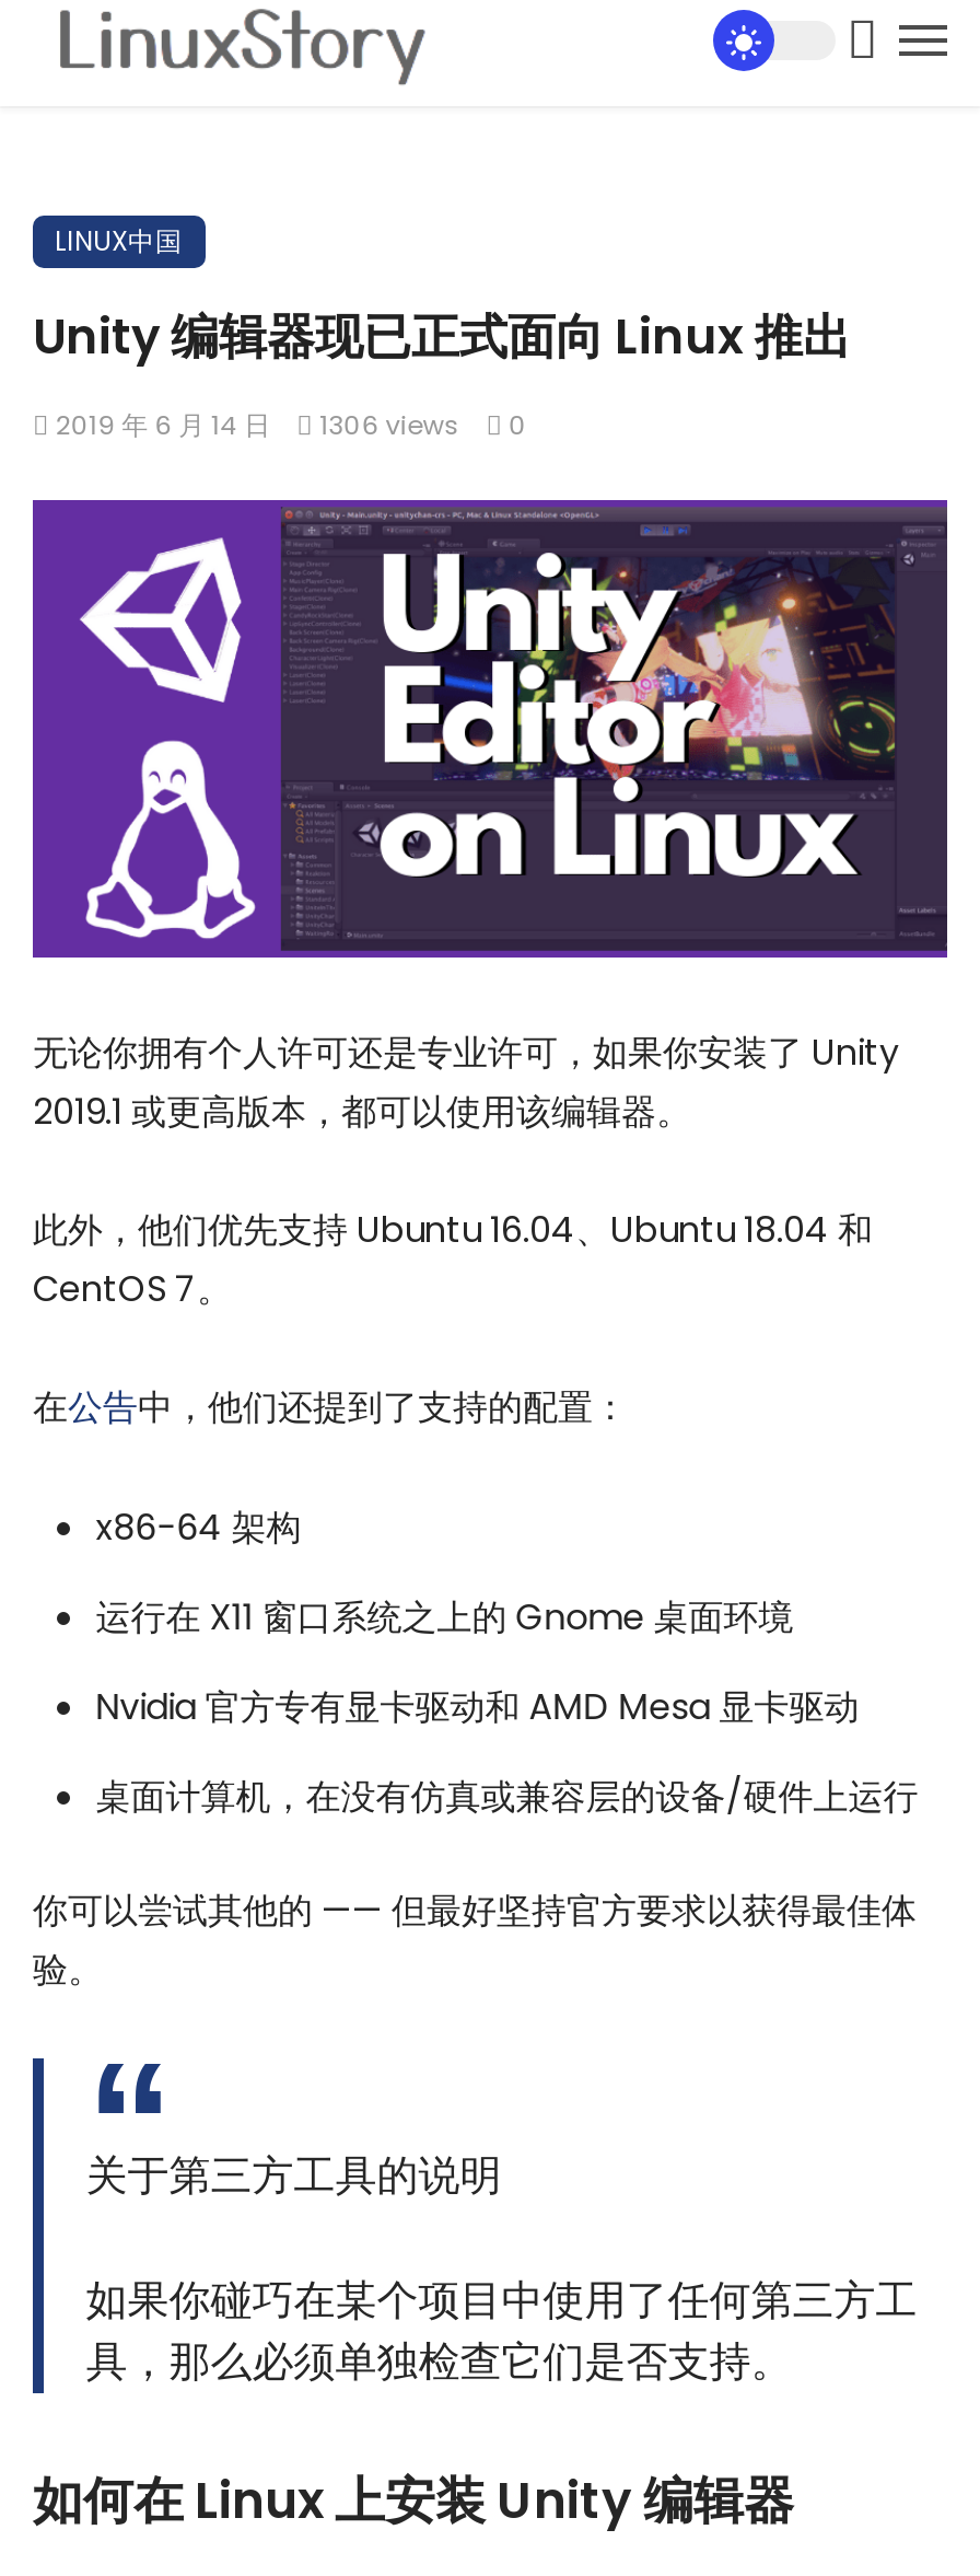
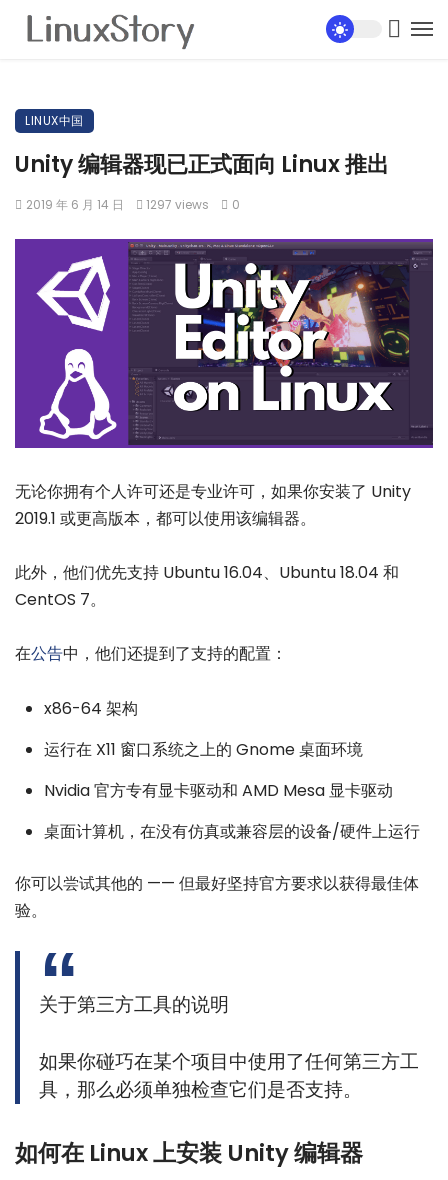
[56,406,527,443] 2019 年 6 月 14 日 1306 views 0 -> [26,196,240,213] 2019 年 6 月 14 日 1297 views 0

